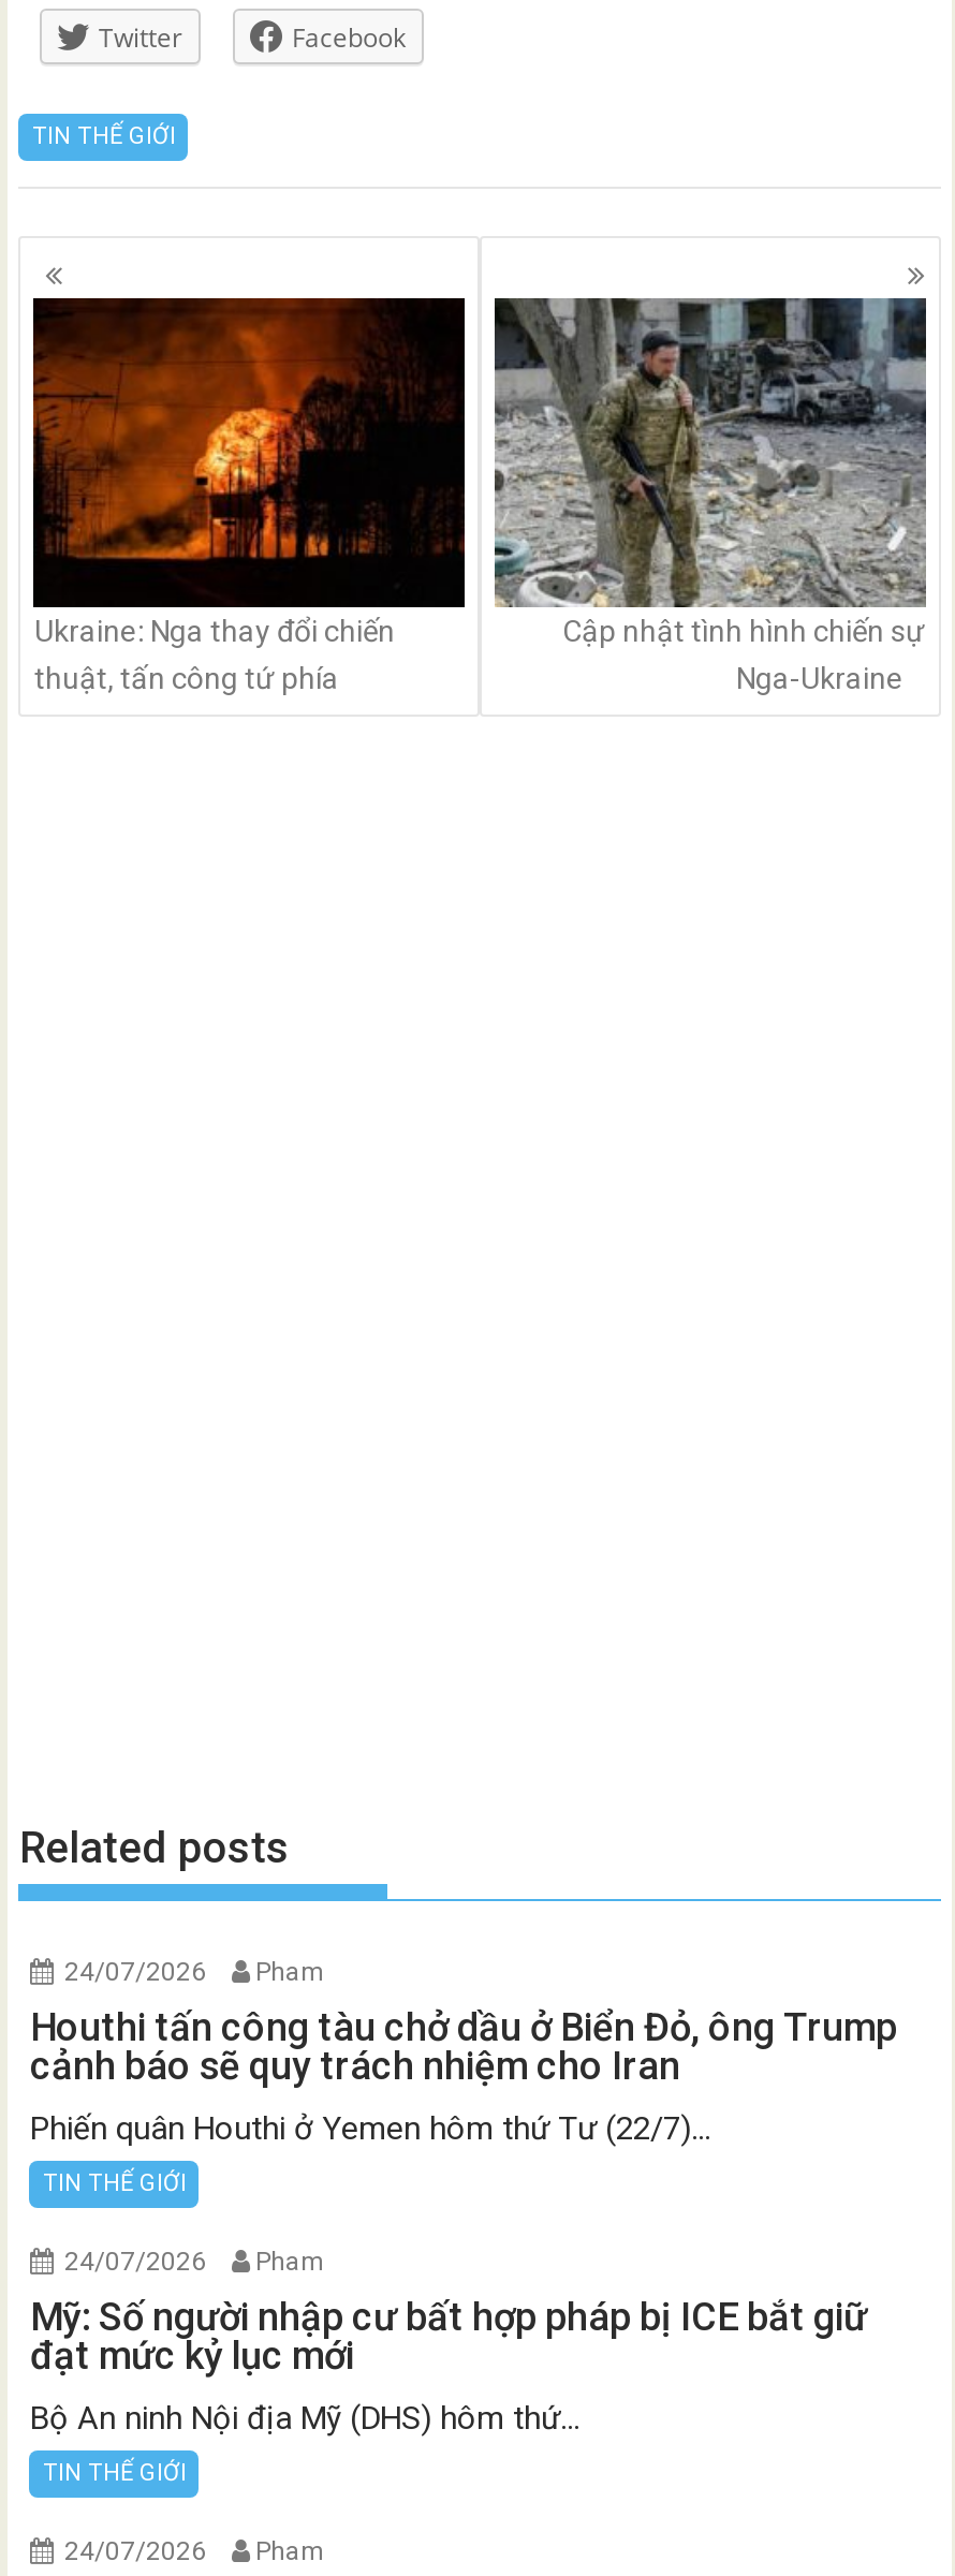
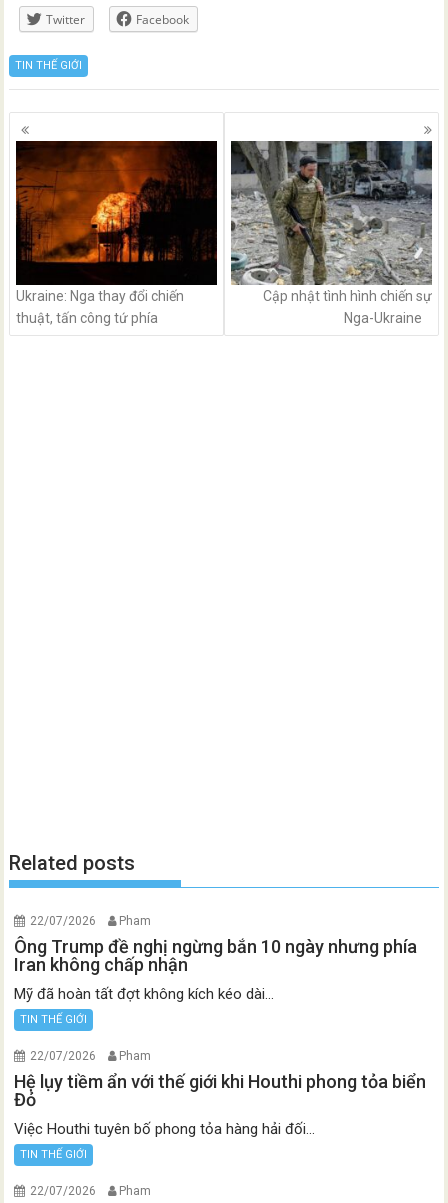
[64,1956,324,1986] 24/07/2026 Pham -> [30,914,151,928] 22/07/2026 Pham
[30,2004,897,2087] Houthi tấn công tàu chở dầu ở Biển Đỏ, ông Trump | cảnh báo sẽ quy trách nhiệm cho Iran -> [14,936,417,975] Ông Trump đề nghị ngừng bắn 10 ngày nhưng phía | Iran không chấp nhận
[30,2109,710,2147] Phiến quân Houthi ở Yemen hôm thứ Tư (22/7)... -> [14,985,274,1003] Mỹ đã hoàn tất đợt không kích kéo dài...
[64,2246,324,2276] 24/07/2026 Pham -> [30,1049,151,1063] 22/07/2026 Pham
[30,2293,867,2377] Mỹ: Số người nhập cư bất hợp pháp bị ICE bắt giữ | đạt mức kỷ lục mới -> [14,1071,426,1110] Hệ lụy tiềm ẩn với thế giới khi Houthi phong tỏa biển | Đỏ
[30,2398,579,2437] Bộ An ninh Nội địa Mỹ (DHS) hôm thứ... -> [14,1120,315,1138] Việc Houthi tuyên bố phong tỏa hàng hải đối...
[64,2536,324,2566] 24/07/2026 Pham -> [30,1184,151,1198] 22/07/2026 Pham

